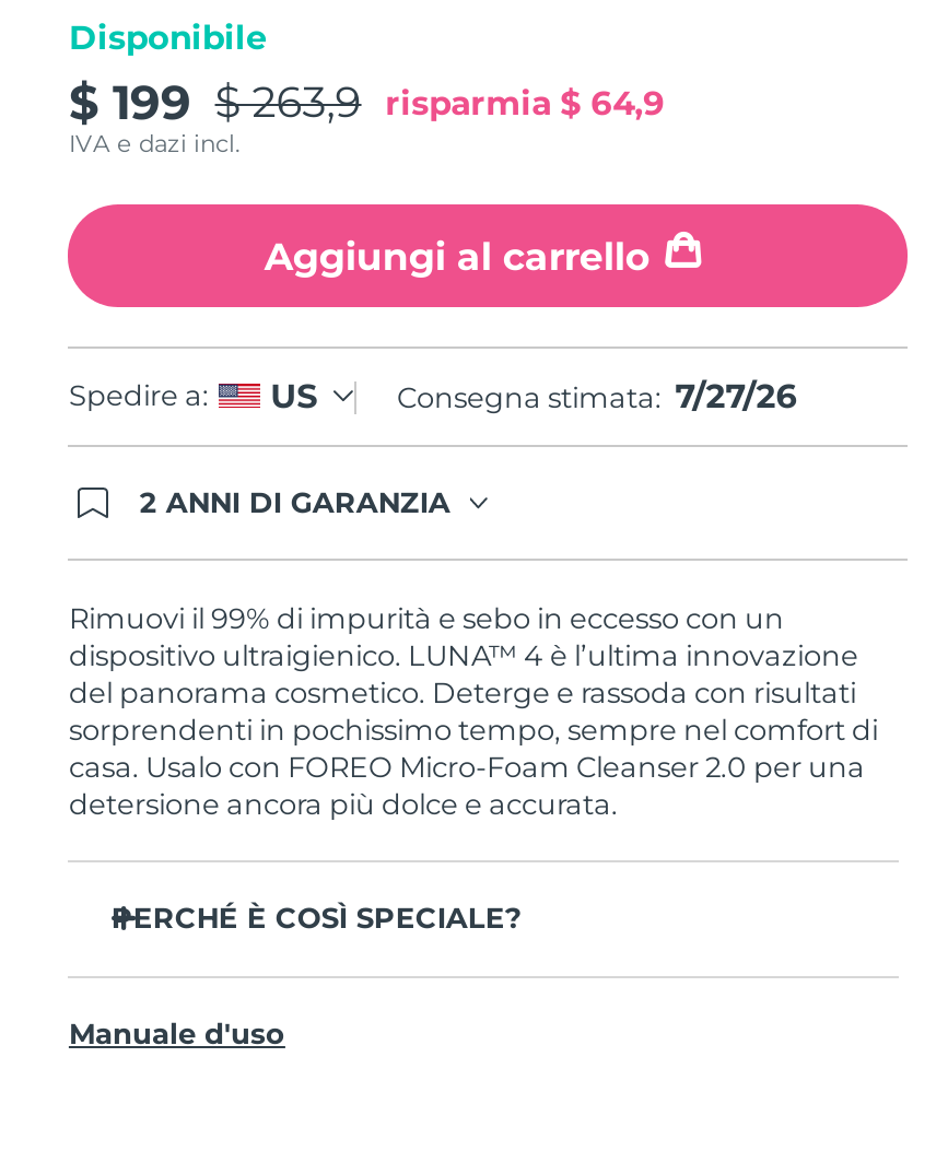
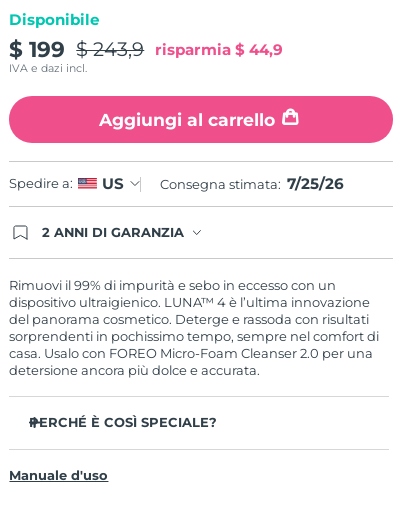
[69,73,665,129] $ 199 $ 263,9 risparmia $ 64,9 -> [9,36,283,62] $ 199 $ 243,9 risparmia $ 44,9
[397,374,798,416] Consegna stimata: 7/27/26 -> [159,174,344,193] Consegna stimata: 7/25/26

